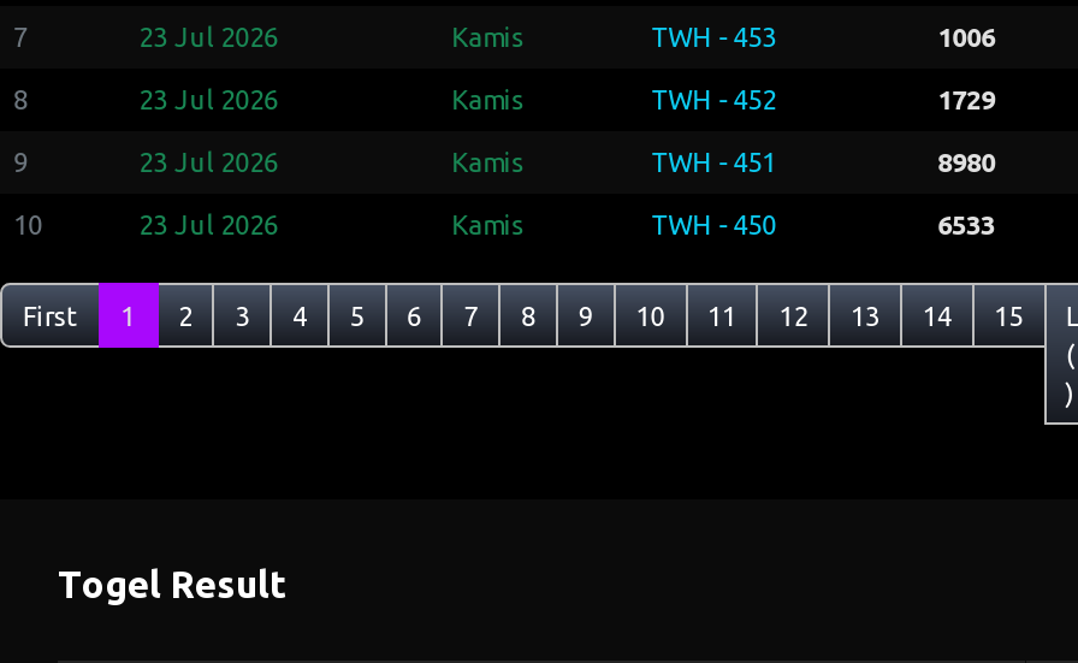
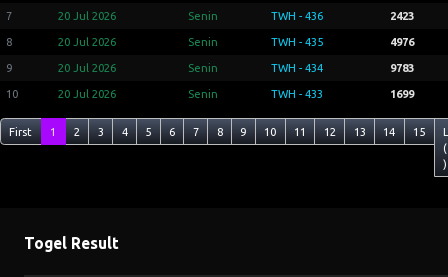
[139,23,995,52] 23 Jul 2026 | Kamis | TWH - 453 | 1006 -> [58,10,414,22] 20 Jul 2026 | Senin | TWH - 436 | 2423
[139,86,995,115] 23 Jul 2026 | Kamis | TWH - 452 | 1729 -> [58,36,414,48] 20 Jul 2026 | Senin | TWH - 435 | 4976
[139,148,995,177] 23 Jul 2026 | Kamis | TWH - 451 | 8980 -> [58,62,414,74] 20 Jul 2026 | Senin | TWH - 434 | 9783
[139,211,995,240] 23 Jul 2026 | Kamis | TWH - 450 | 6533 -> [58,88,414,100] 20 Jul 2026 | Senin | TWH - 433 | 1699

